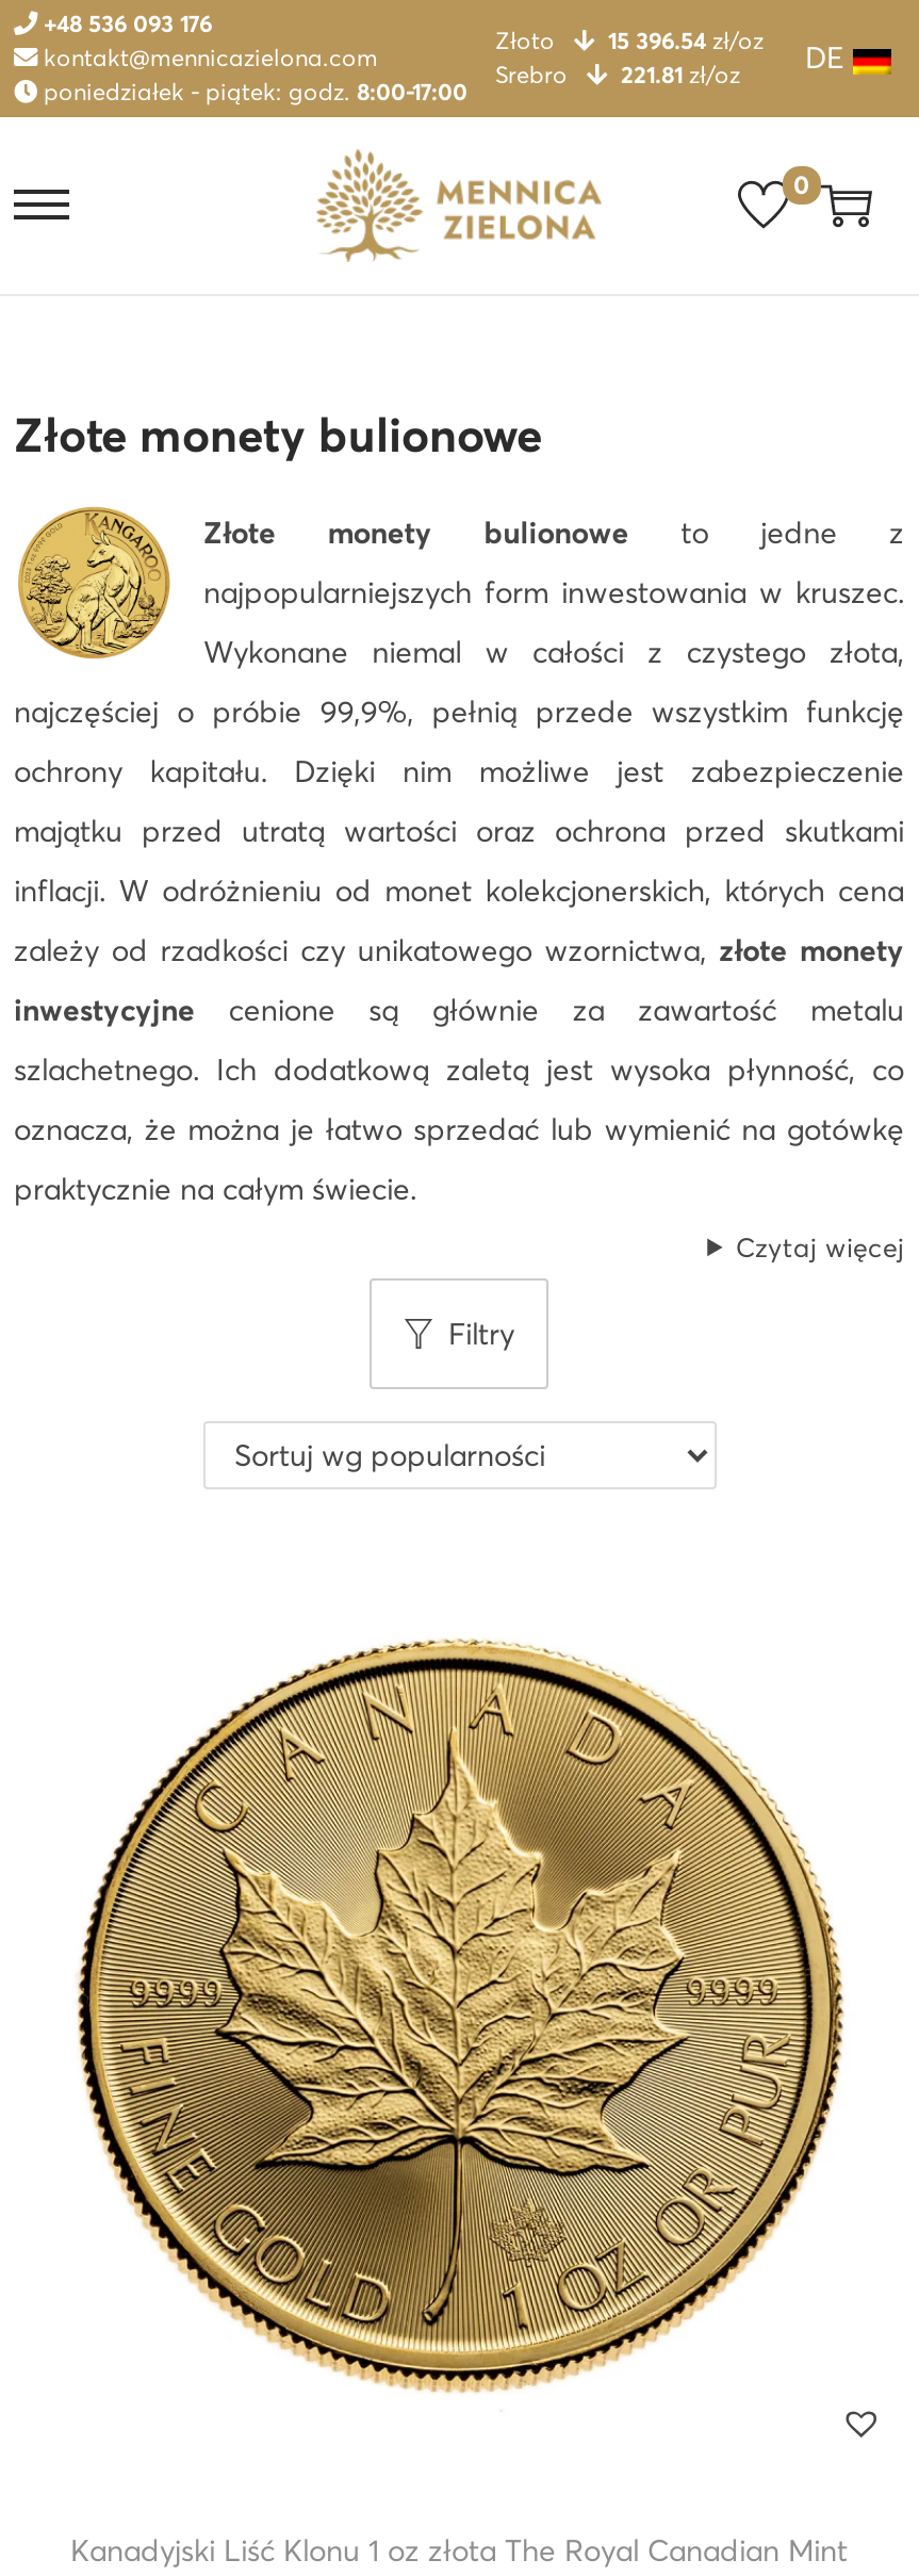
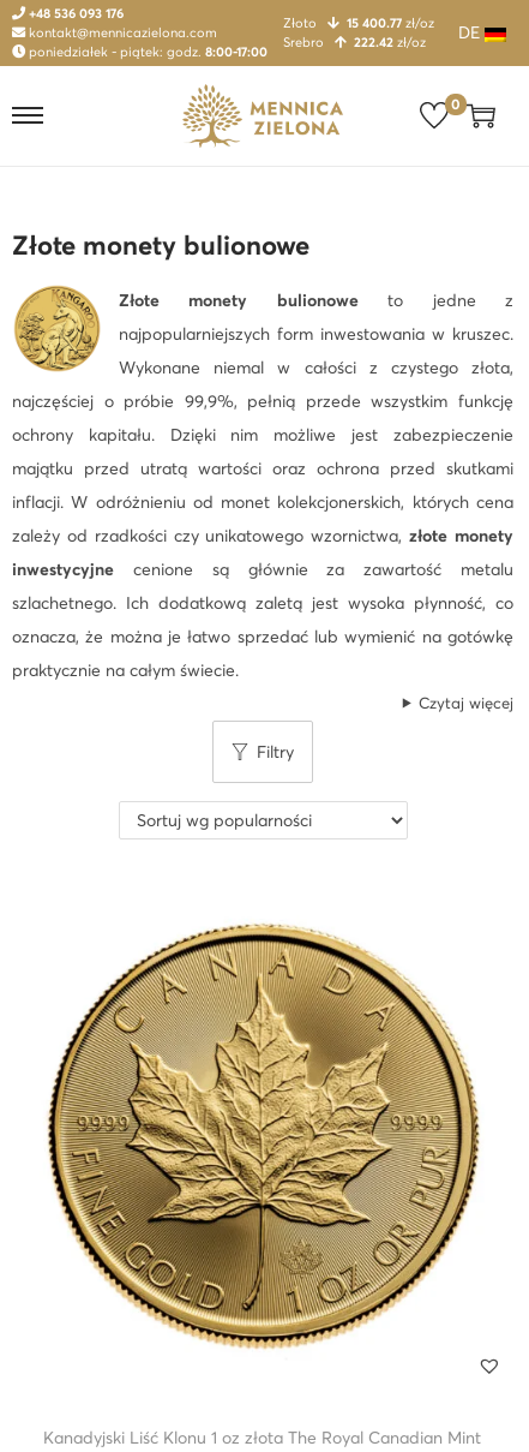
[608,26,764,55] 15 396.54 zł/oz -> [347,14,434,31] 15 400.77 zł/oz
[621,60,740,89] 221.81 zł/oz -> [354,34,426,50] 222.42 zł/oz

